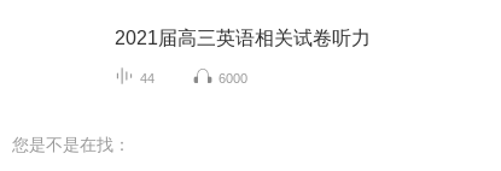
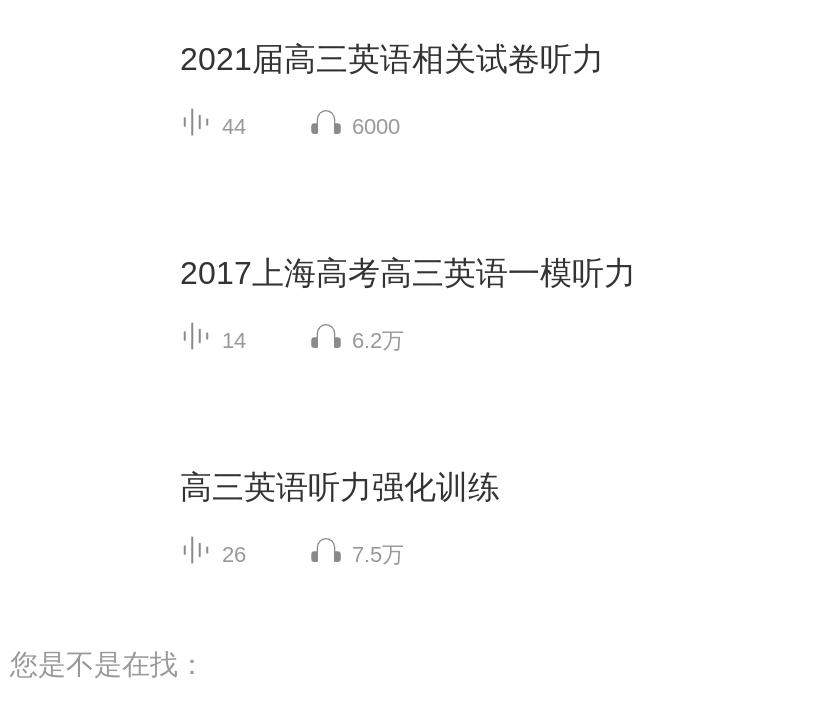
none -> [180,256,636,352] 2017上海高考高三英语一模听力 | 14 | 6.2万
none -> [180,470,500,566] 高三英语听力强化训练 | 26 | 7.5万

